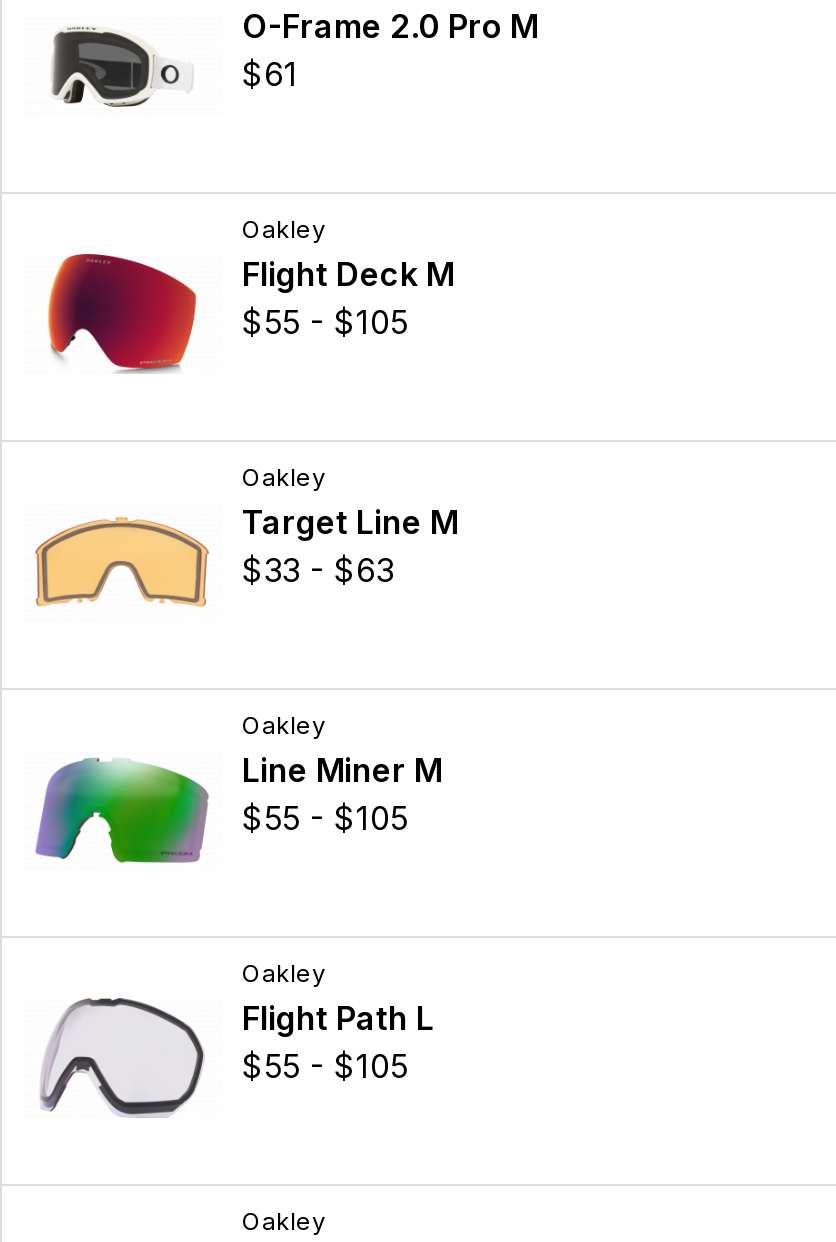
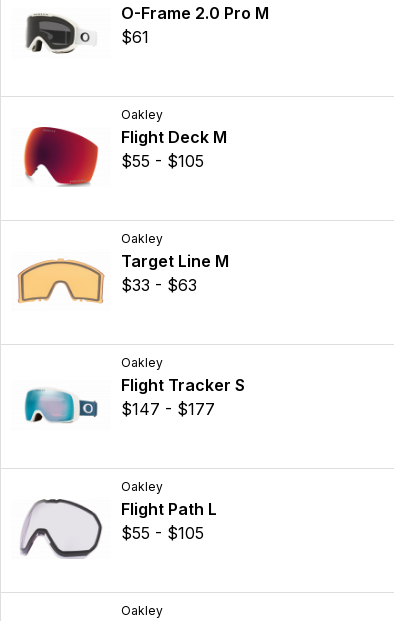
[34,751,442,864] [image] | Line Miner M | $55 - $105 -> [18,375,245,431] [image] | Flight Tracker S | $147 - $177

